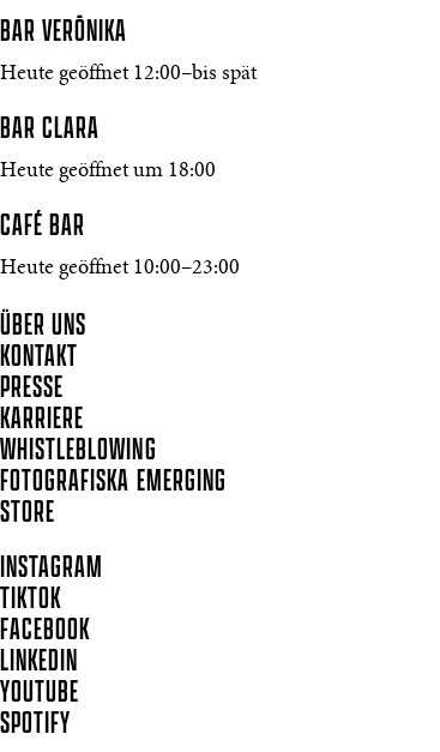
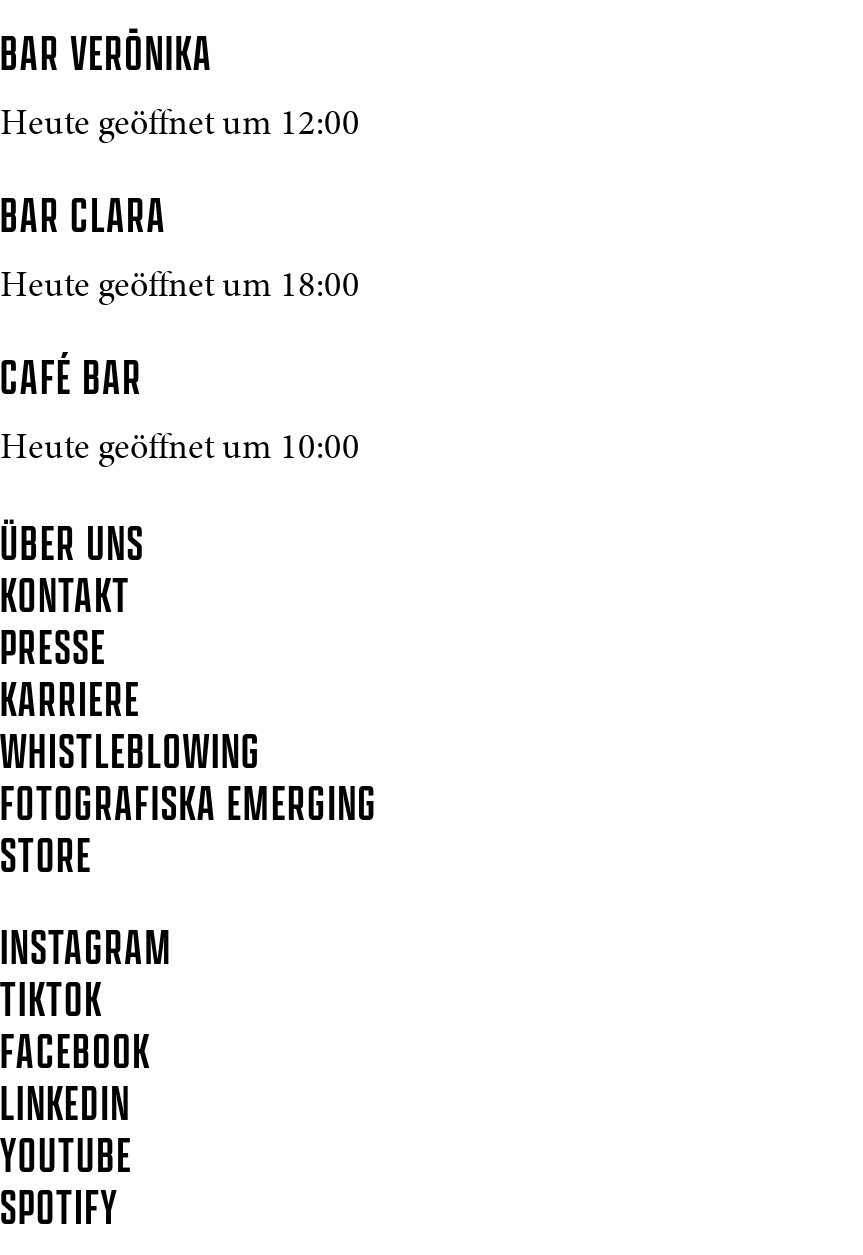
[0,63,257,85] Heute geöffnet 12:00–bis spät -> [0,108,360,144] Heute geöffnet um 12:00
[0,258,240,279] Heute geöffnet 10:00–23:00 -> [0,432,360,468] Heute geöffnet um 10:00

